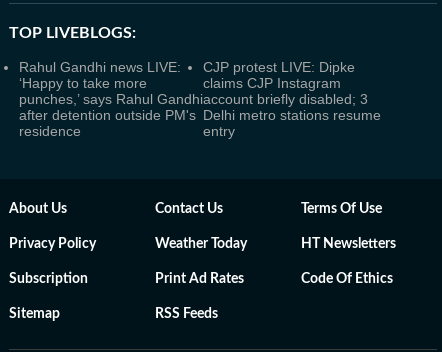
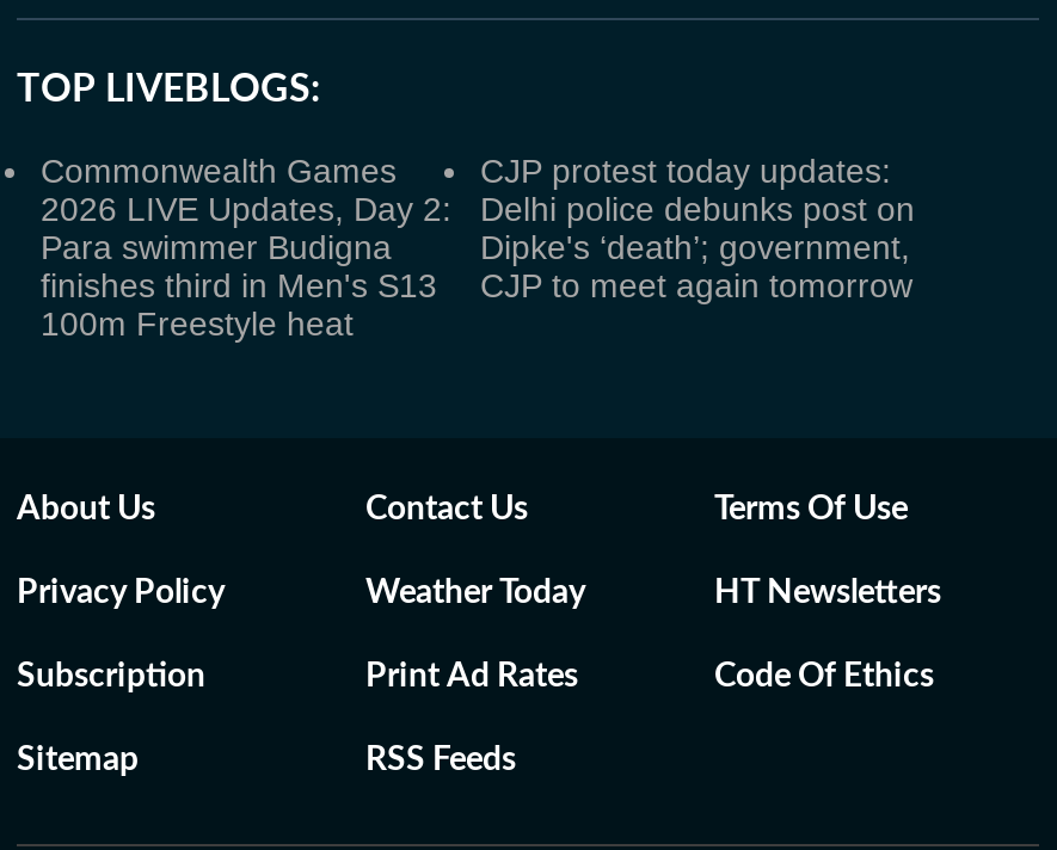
[19,59,203,139] Rahul Gandhi news LIVE: | ‘Happy to take more | punches,’ says Rahul Gandhi | after detention outside PM's | residence -> [41,152,451,343] Commonwealth Games | 2026 LIVE Updates, Day 2: | Para swimmer Budigna | finishes third in Men's S13 | 100m Freestyle heat
[203,59,381,139] CJP protest LIVE: Dipke | claims CJP Instagram | account briefly disabled; 3 | Delhi metro stations resume | entry -> [480,152,915,304] CJP protest today updates: | Delhi police debunks post on | Dipke's ‘death’; government, | CJP to meet again tomorrow

